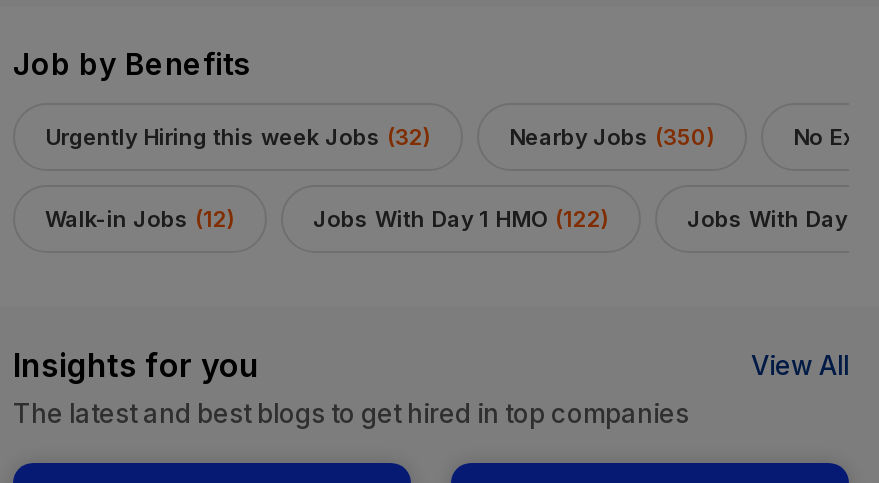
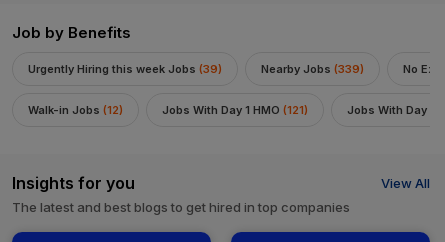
[45,124,431,152] Urgently Hiring this week Jobs (32) -> [28,62,222,76] Urgently Hiring this week Jobs (39)
[509,124,715,152] Nearby Jobs (350) -> [261,62,364,76] Nearby Jobs (339)
[313,206,609,234] Jobs With Day 1 HMO (122) -> [162,103,308,117] Jobs With Day 1 HMO (121)

